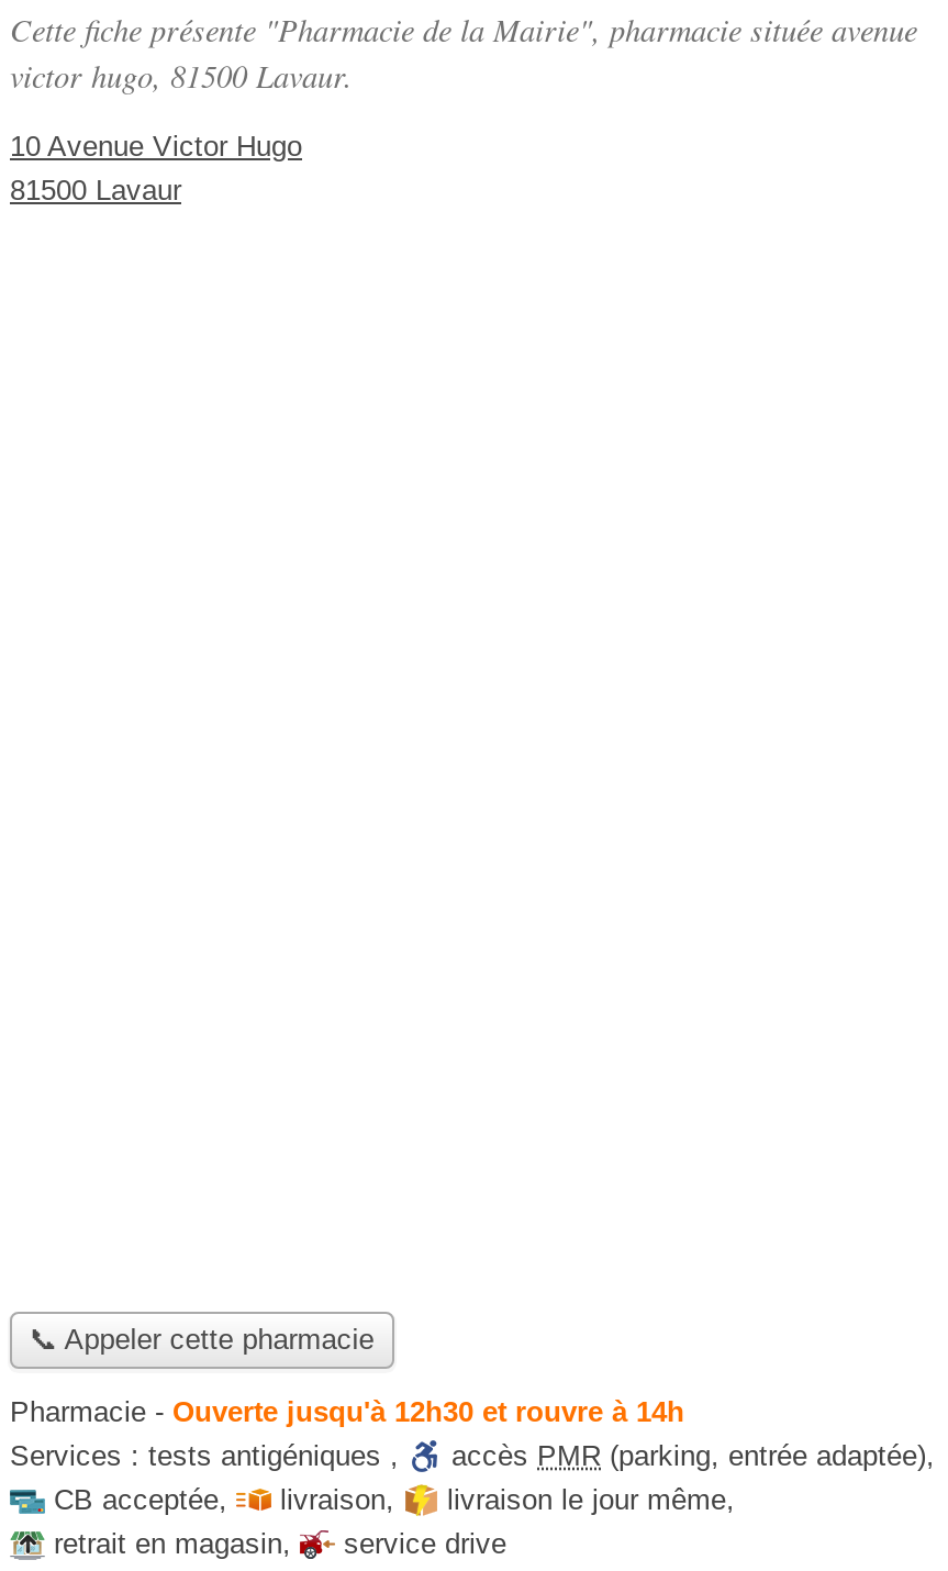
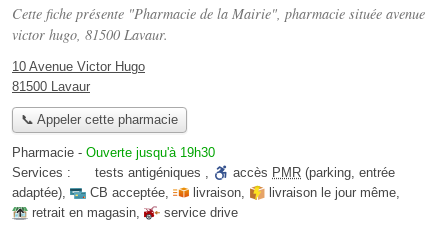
[10,1396,935,1473] Pharmacie - Ouverte jusqu'à 12h30 et rouvre à 14h | Services : tests antigéniques , | accès PMR (parking, entrée adaptée), -> [12,145,395,200] Pharmacie - Ouverte jusqu'à 19h30 | Services : | tests antigéniques , | accès PMR (parking, entrée | adaptée),

